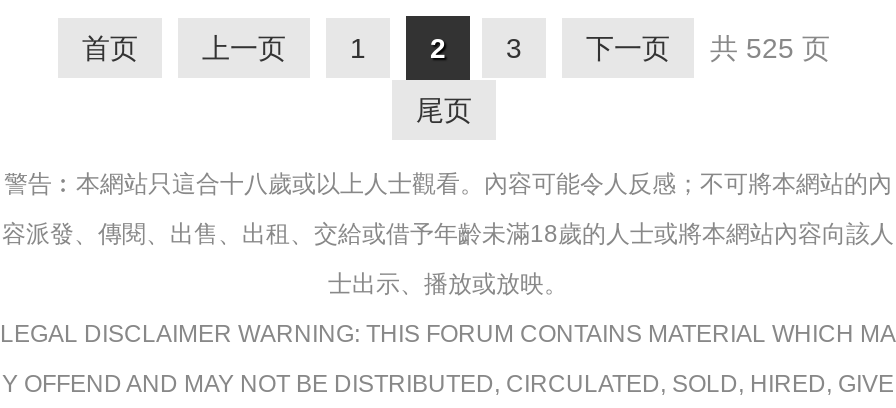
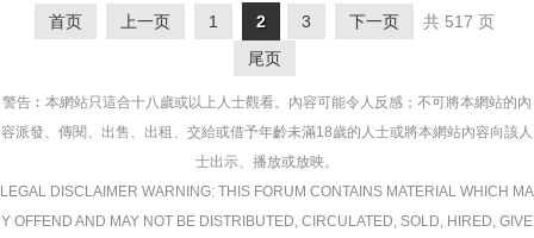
[82,32,838,64] 首页 上一页 1 2 3 下一页 共 525 页 -> [49,12,499,31] 首页 上一页 1 2 3 下一页 共 517 页

